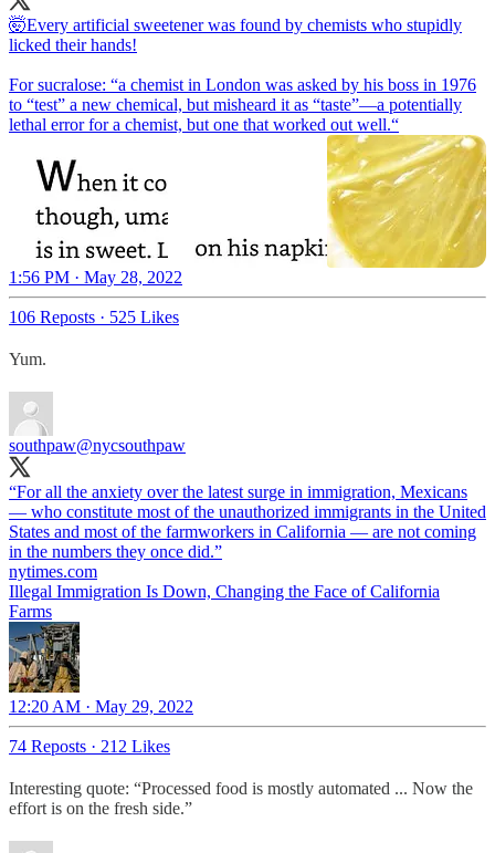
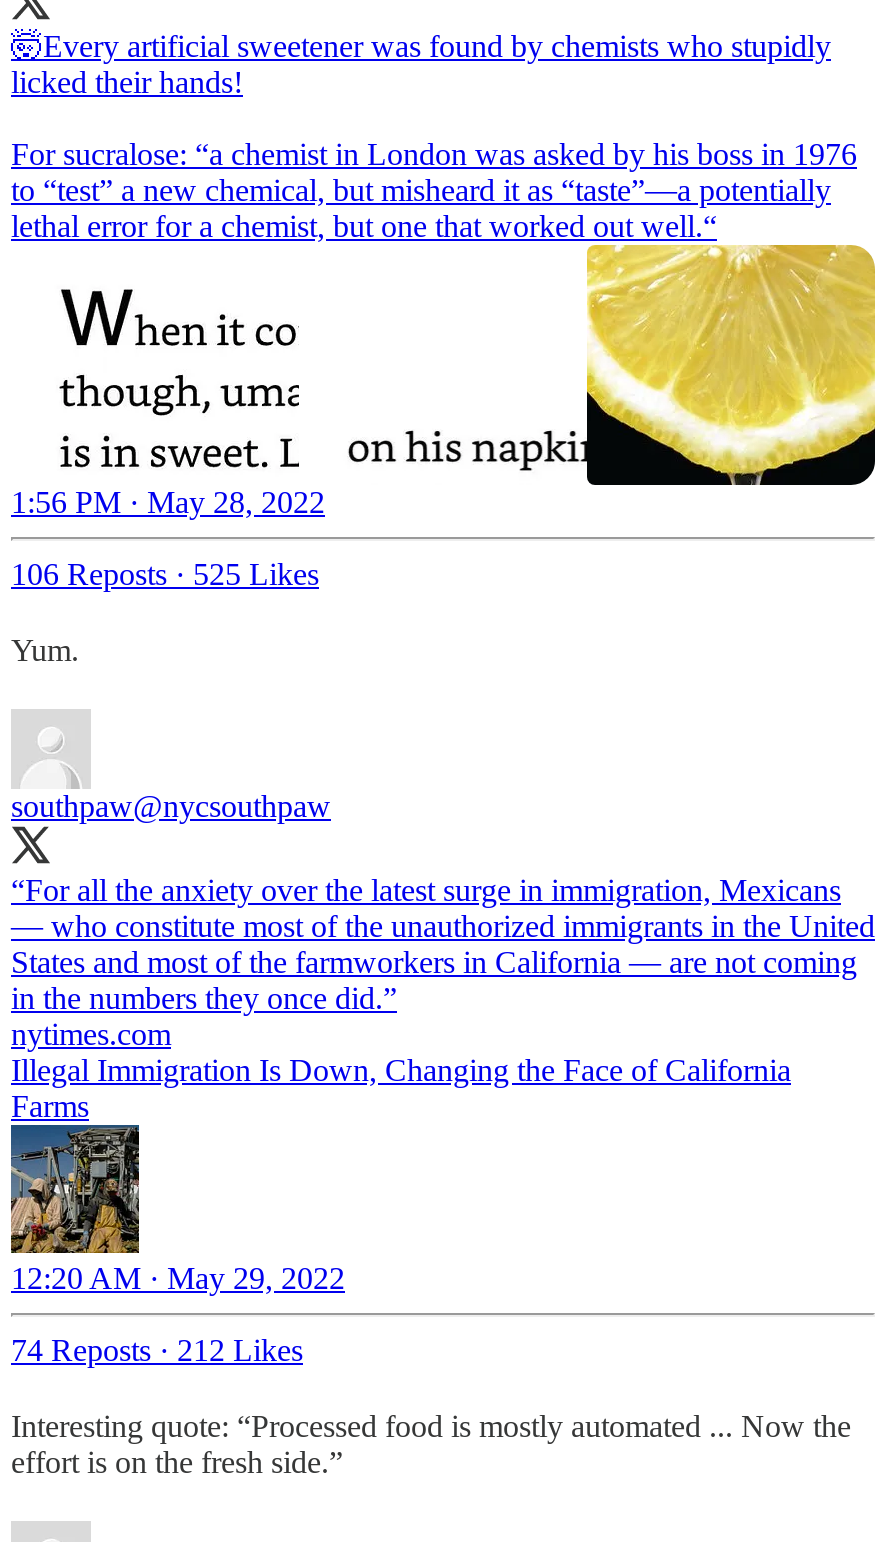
[319,135,487,269] [image] -> [583,246,877,488] [image]

